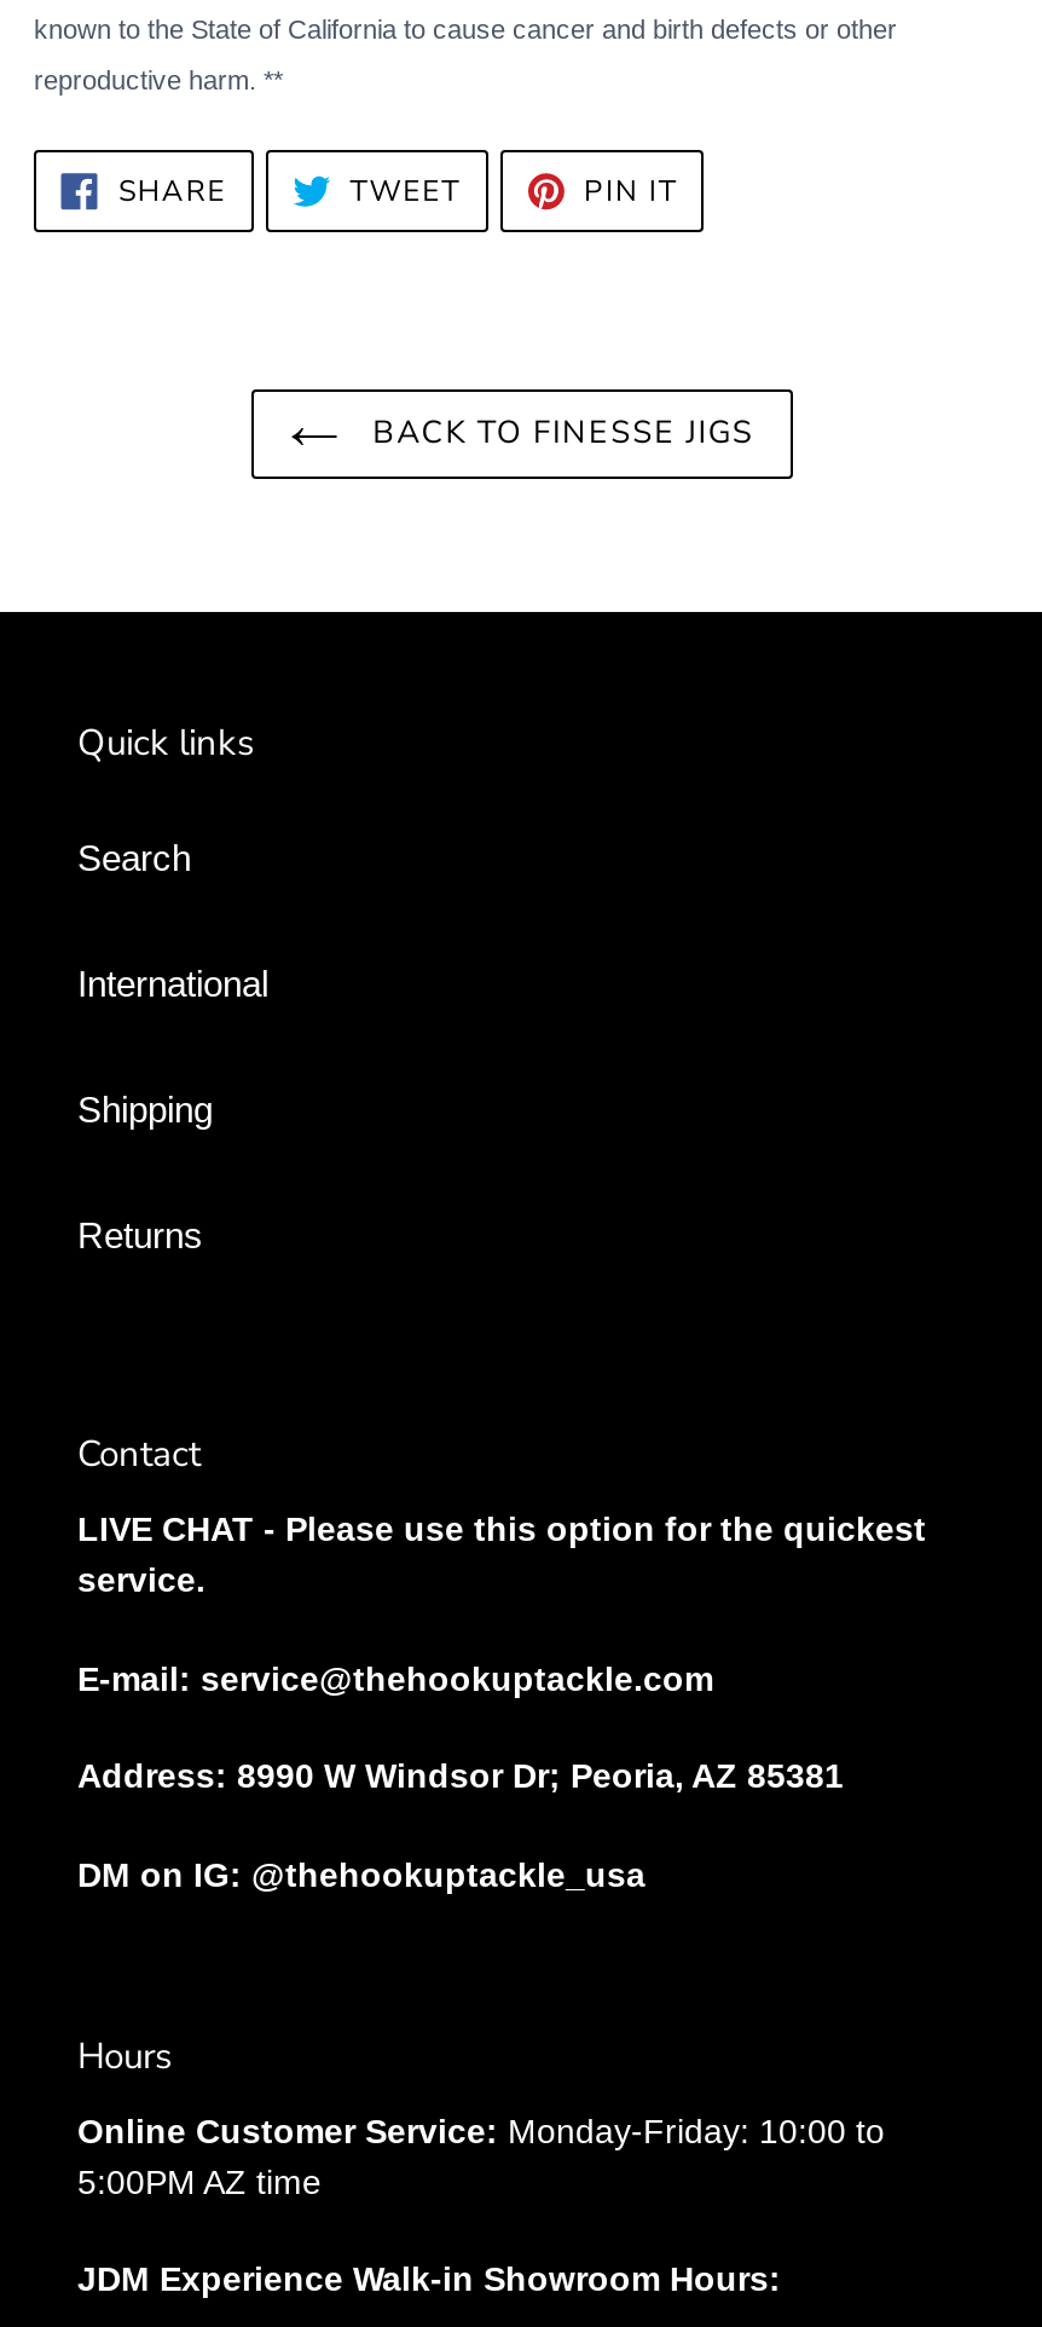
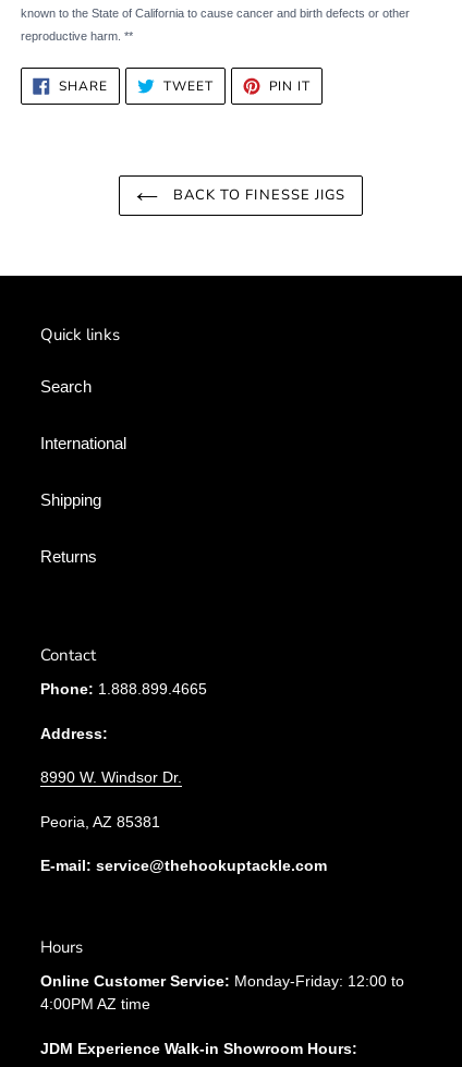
[77,1510,926,1599] LIVE CHAT - Please use this option for the quickest | service. -> [40,680,207,830] Phone: 1.888.899.4665 | Address: | 8990 W. Windsor Dr. | Peoria, AZ 85381
moved [77,1659,713,1697] -> [40,857,327,874]: E-mail: service@thehookuptackle.com
[77,1756,844,1893] Address: 8990 W Windsor Dr; Peoria, AZ 85381 | DM on IG: @thehookuptackle_usa -> none
[77,2112,885,2150] Online Customer Service: Monday-Friday: 10:00 to -> [40,973,404,990] Online Customer Service: Monday-Friday: 12:00 to
[77,2163,322,2201] 5:00PM AZ time -> [40,996,150,1013] 4:00PM AZ time

